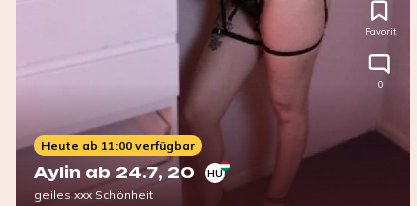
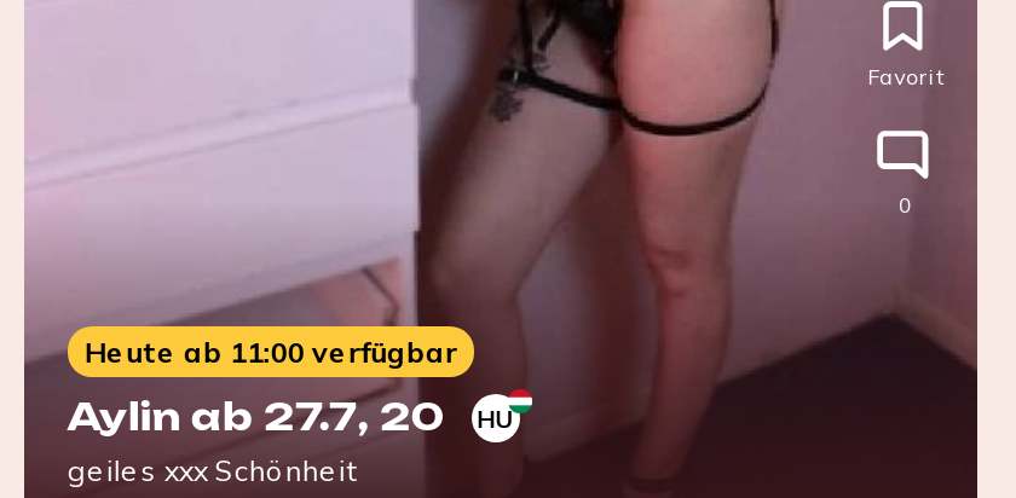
[34,163,223,182] Aylin ab 24.7, 20 HU -> [67,394,515,440] Aylin ab 27.7, 20 HU

